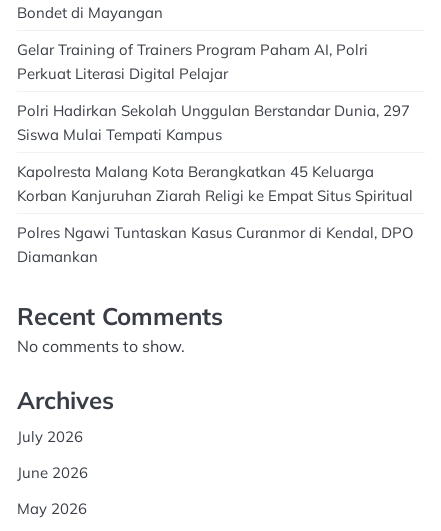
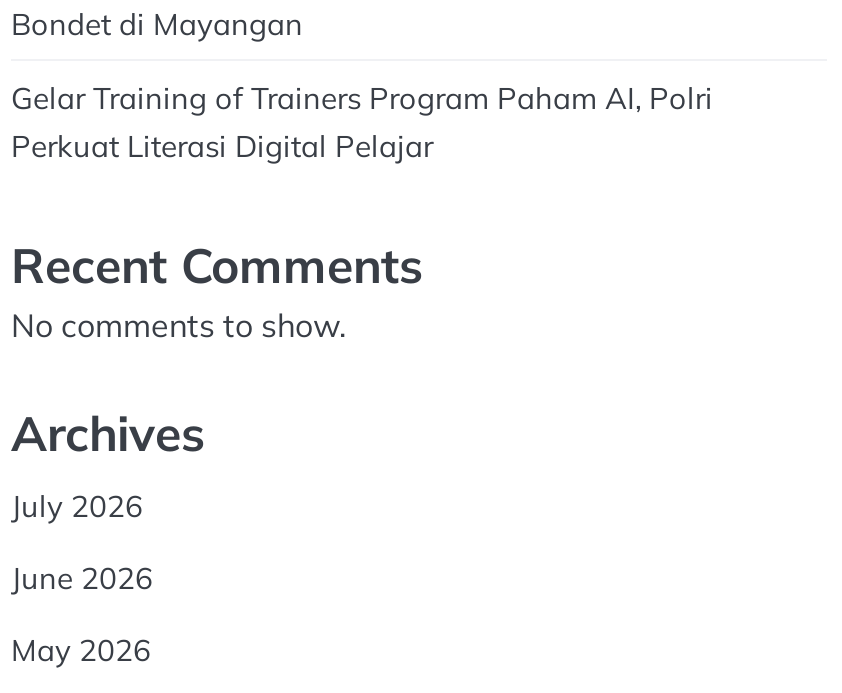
[17,101,414,266] Polri Hadirkan Sekolah Unggulan Berstandar Dunia, 297 | Siswa Mulai Tempati Kampus | Kapolresta Malang Kota Berangkatkan 45 Keluarga | Korban Kanjuruhan Ziarah Religi ke Empat Situs Spiritual | Polres Ngawi Tuntaskan Kasus Curanmor di Kendal, DPO | Diamankan -> none

